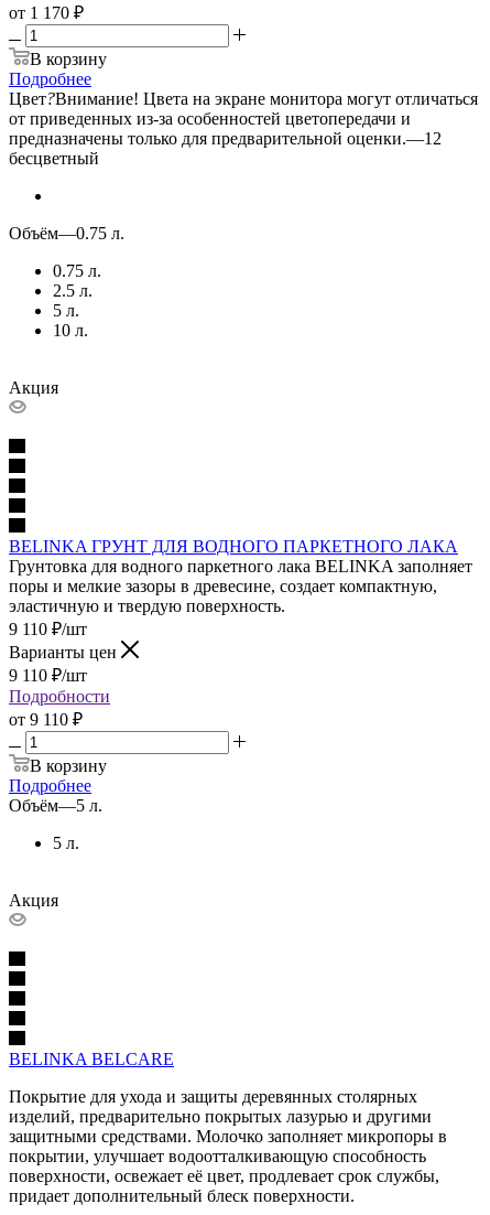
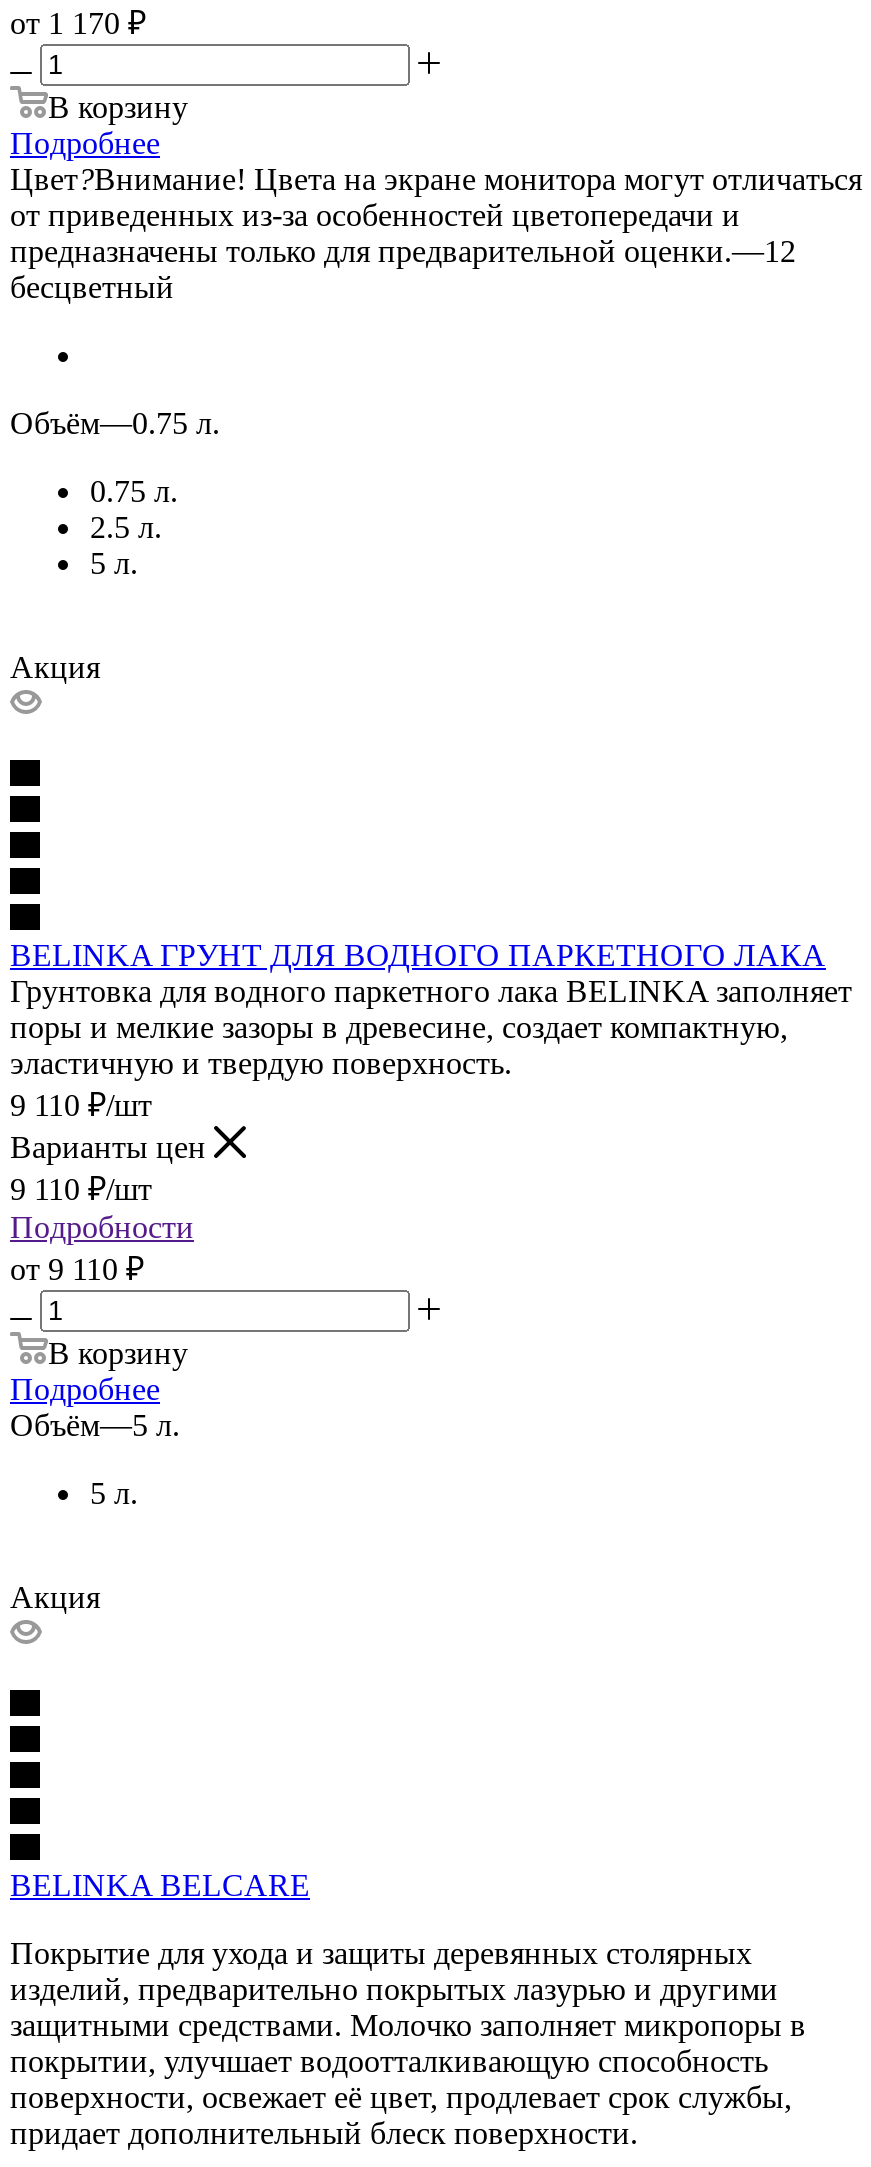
[53,321,88,339] 10 л. -> none

